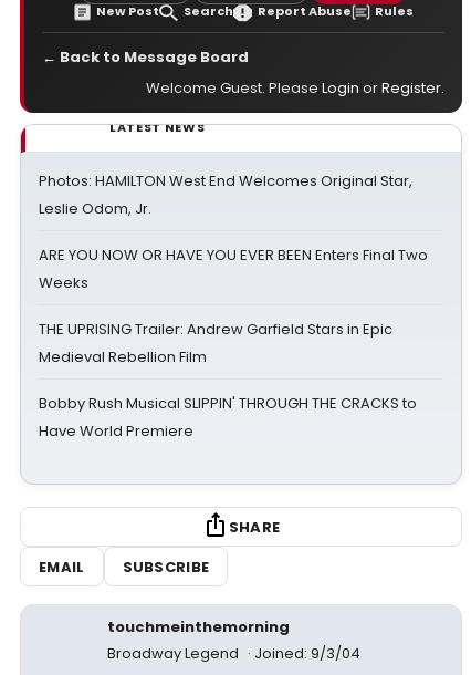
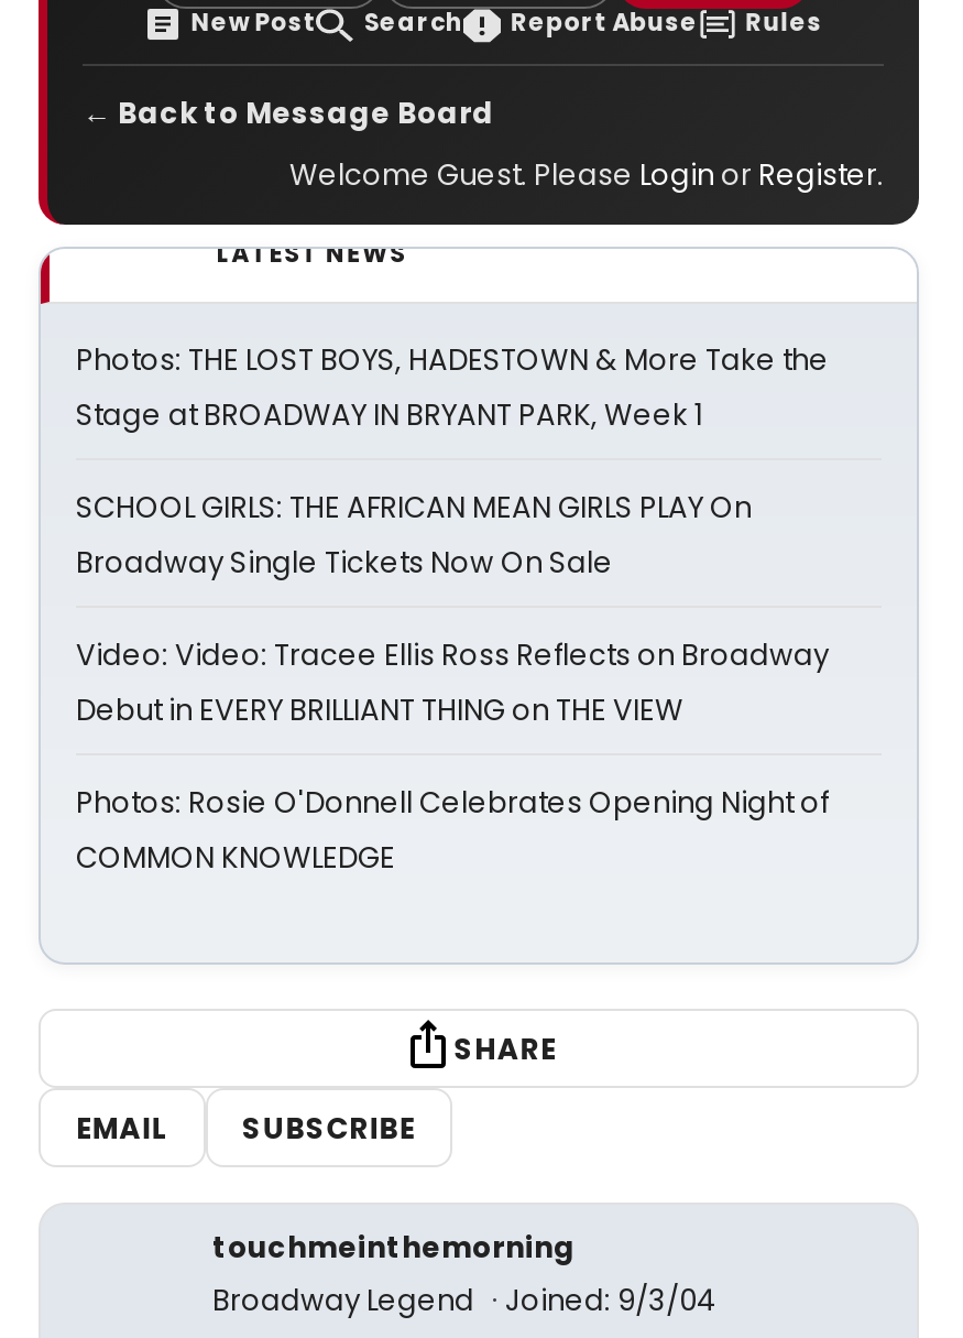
[39,170,412,219] Photos: HAMILTON West End Welcomes Original Star, | Leslie Odom, Jr. -> [76,339,829,436] Photos: THE LOST BOYS, HADESTOWN & More Take the | Stage at BROADWAY IN BRYANT PARK, Week 1
[39,245,428,293] ARE YOU NOW OR HAVE YOU EVER BEEN Enters Final Two | Weeks -> [76,487,752,584] SCHOOL GIRLS: THE AFRICAN MEAN GIRLS PLAY On | Broadway Single Tickets Now On Sale
[39,319,393,367] THE UPRISING Trailer: Andrew Garfield Stars in Epic | Medieval Rebellion Film -> [76,634,829,731] Video: Video: Tracee Ellis Ross Reflects on Broadway | Debut in EVERY BRILLIANT THING on THE VIEW
[39,393,417,442] Bobby Rush Musical SLIPPIN' THROUGH THE CRACKS to | Have World Premiere -> [76,782,829,879] Photos: Rosie O'Donnell Celebrates Opening Night of | COMMON KNOWLEDGE

